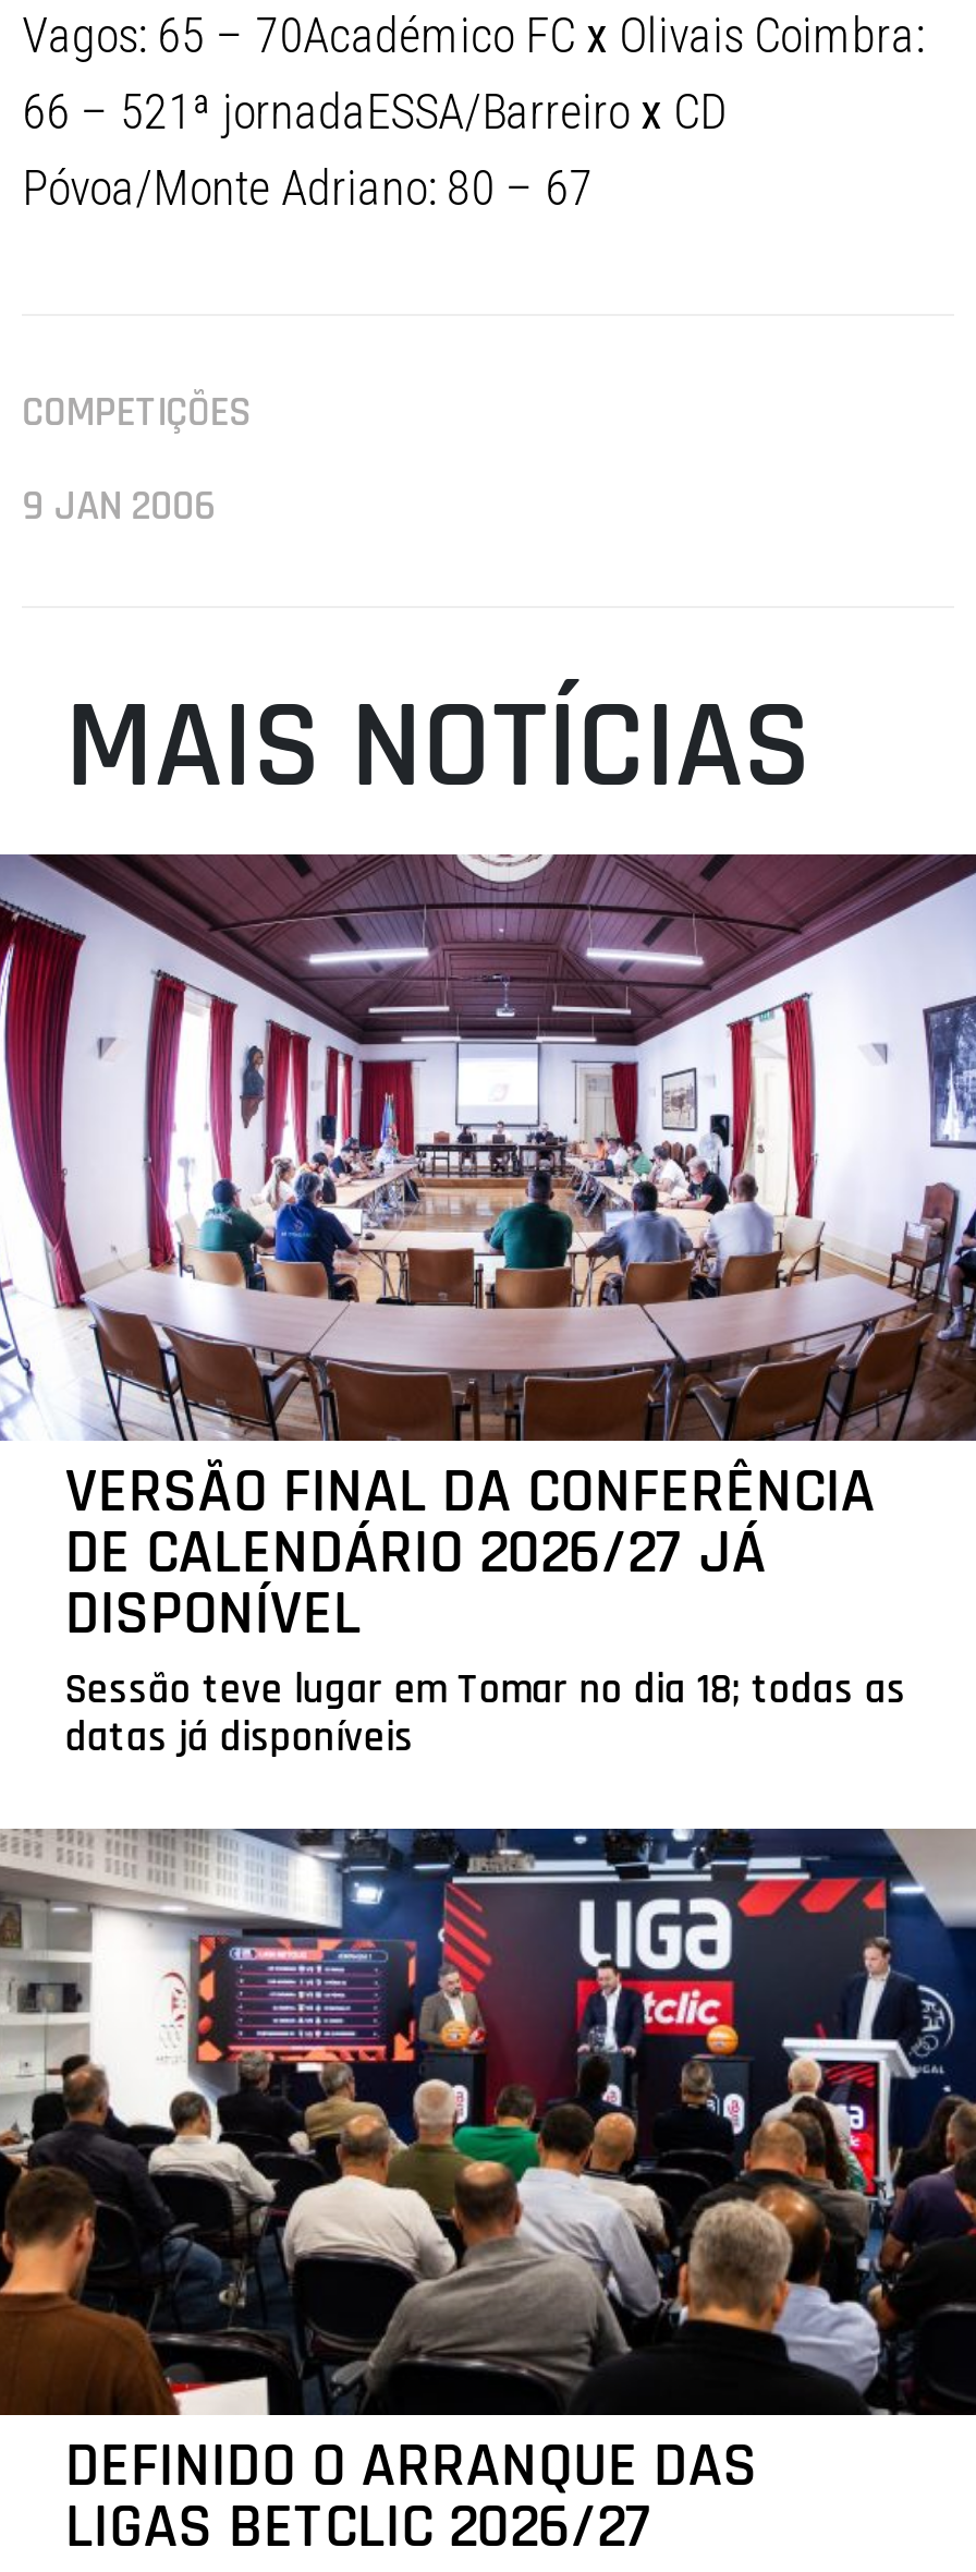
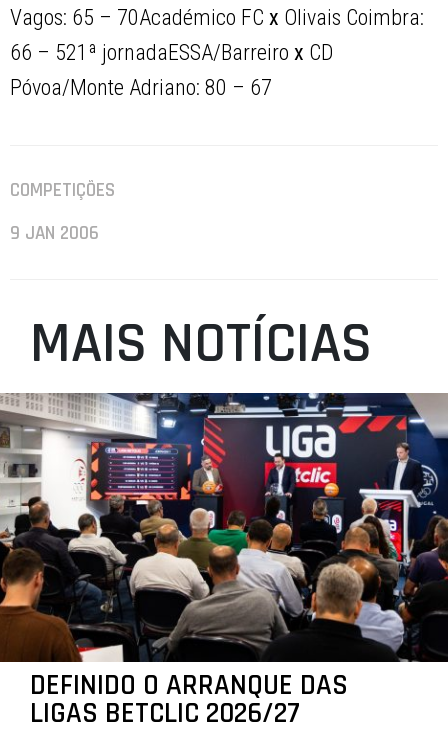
[7,852,969,1765] [image] | VERSÃO FINAL DA CONFERÊNCIA | DE CALENDÁRIO 2026/27 JÁ | DISPONÍVEL | Sessão teve lugar em Tomar no dia 18; todas as | datas já disponíveis -> none

